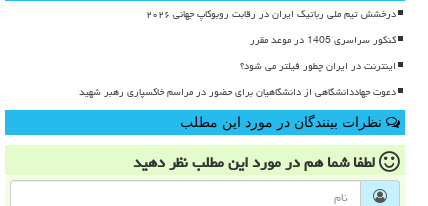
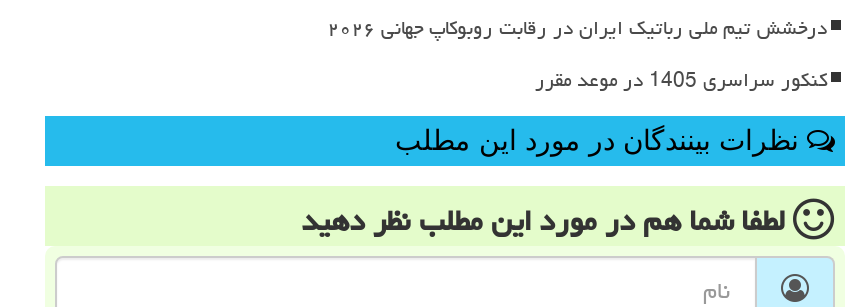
[79,56,396,102] اینترنت در ایران چطور فیلتر می شود؟ | دعوت جهاددانشگاهی از دانشگاهیان برای حضور در مراسم خاکسپاری رهبر شهید -> none

